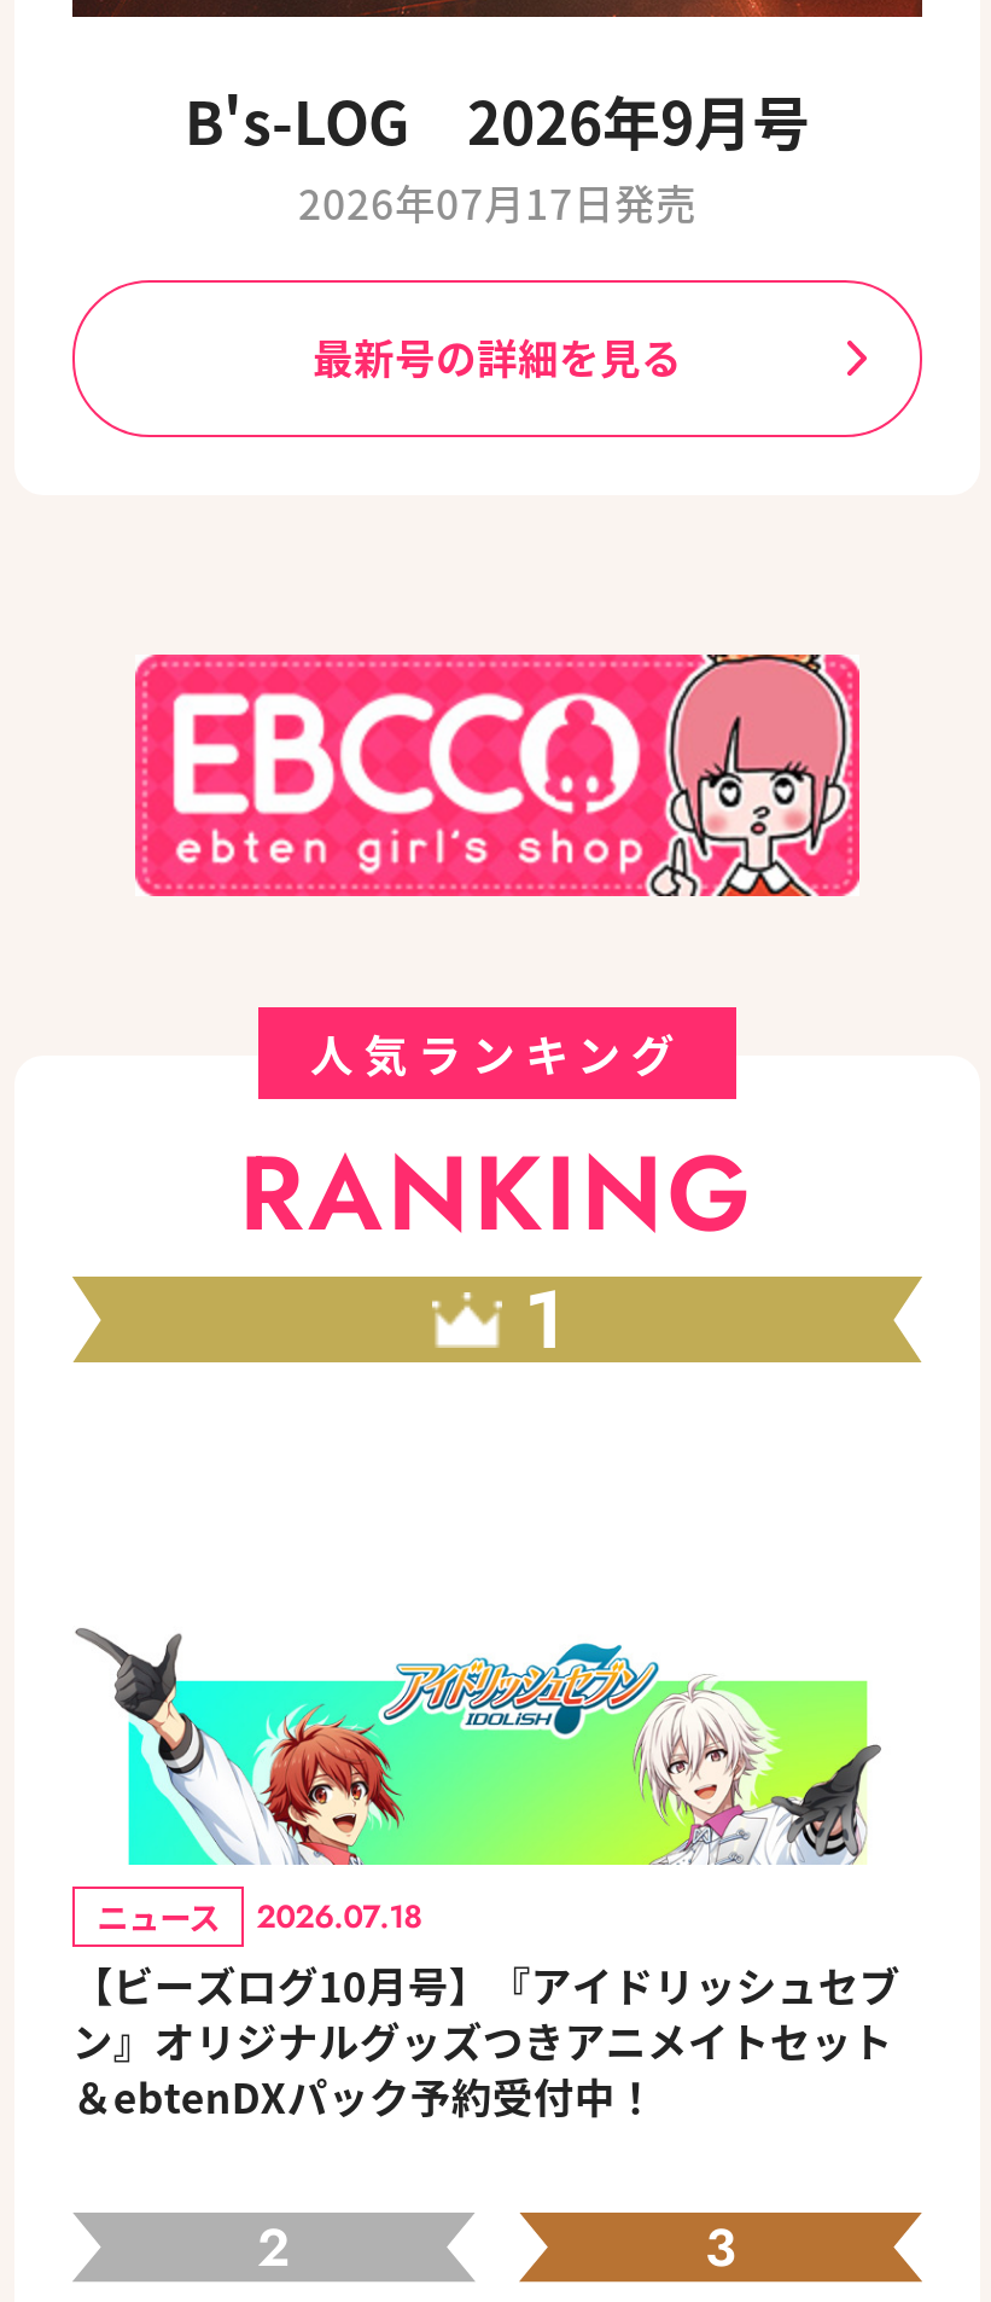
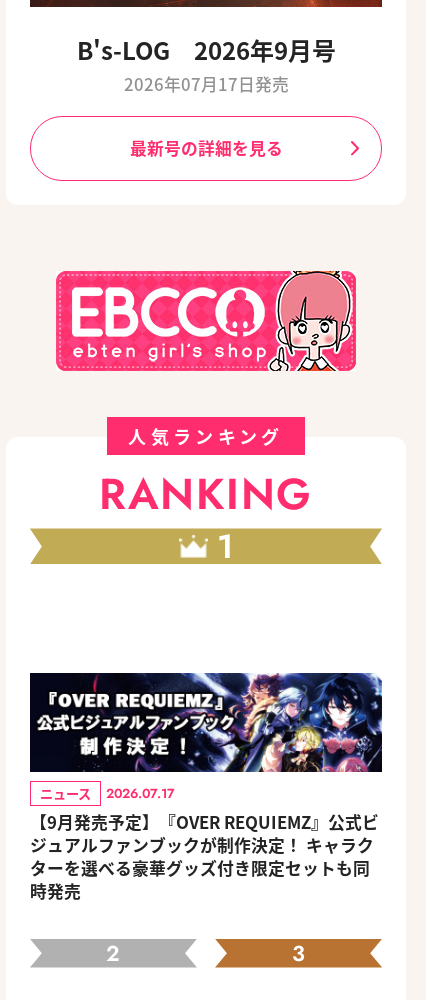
[72,1626,922,2125] [image] | 2026.07.18 | 【ビーズログ10月号】『アイドリッシュセブ | ン』オリジナルグッズつきアニメイトセット | ＆ebtenDXパック予約受付中！ -> [29,672,383,903] [image] | 2026.07.17 | 【9月発売予定】『OVER REQUIEMZ』公式ビ | ジュアルファンブックが制作決定！ キャラク | ターを選べる豪華グッズ付き限定セットも同 | 時発売

